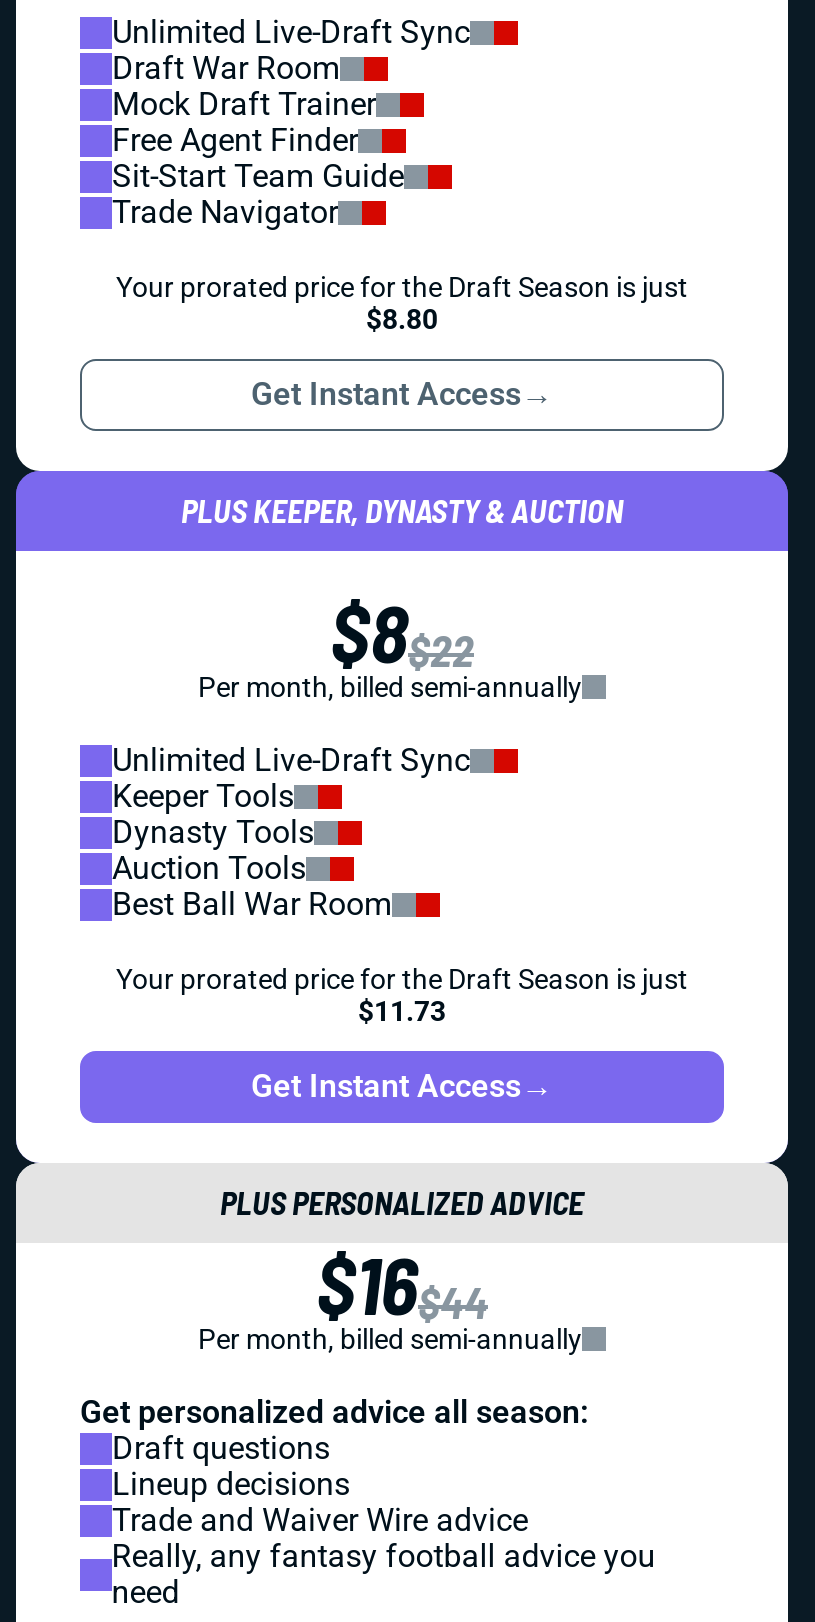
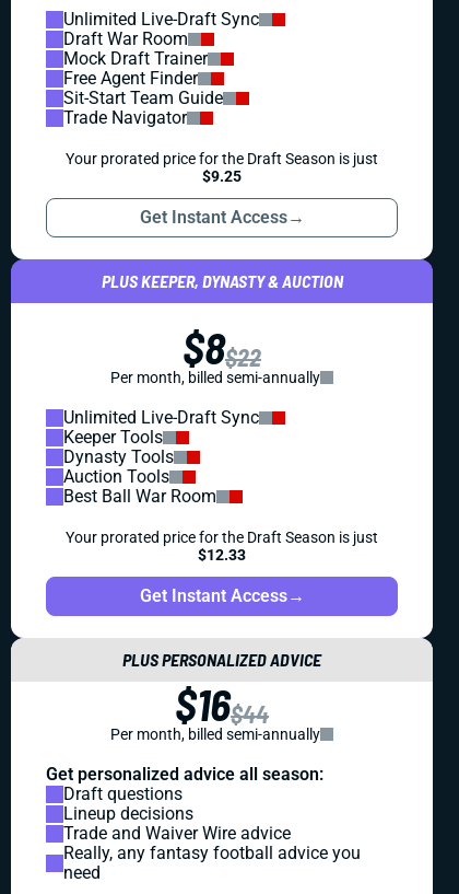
[366,303,438,335] $8.80 -> [202,167,242,185] $9.25
[358,995,446,1027] $11.73 -> [198,546,246,564] $12.33

